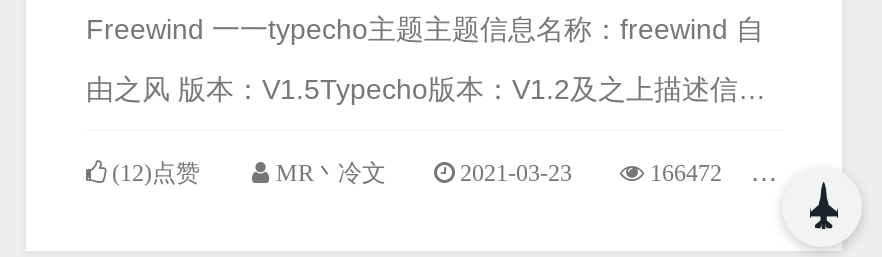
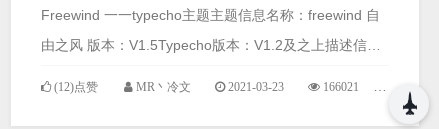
[644,161,722,185] 166472 -> [320,81,359,93] 166021

